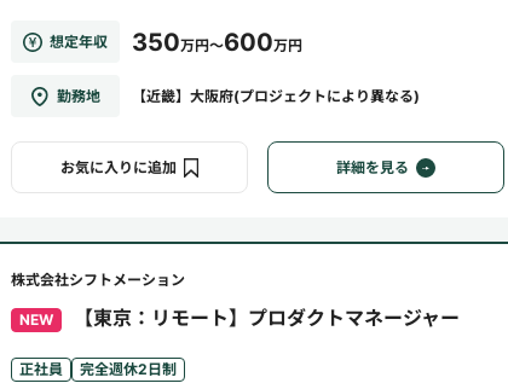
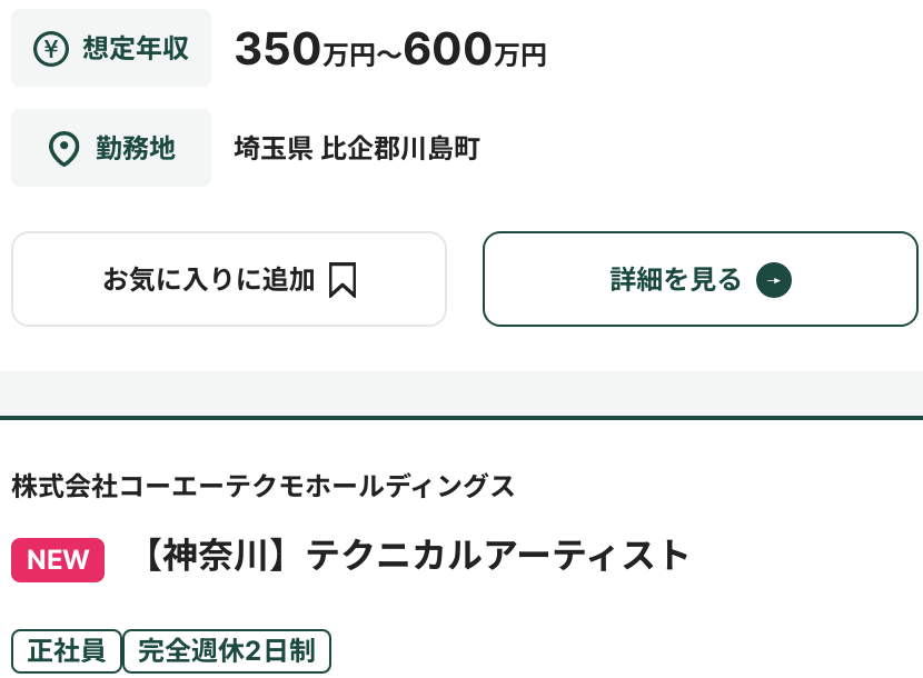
[132,87,420,105] 【近畿】大阪府(プロジェクトにより異なる) -> [234,131,480,164] 埼玉県 比企郡川島町
[11,271,185,289] 株式会社シフトメーション -> [11,469,516,502] 株式会社コーエーテクモホールディングス
[74,306,460,330] 【東京：リモート】プロダクトマネージャー -> [127,534,692,578] 【神奈川】テクニカルアーティスト

